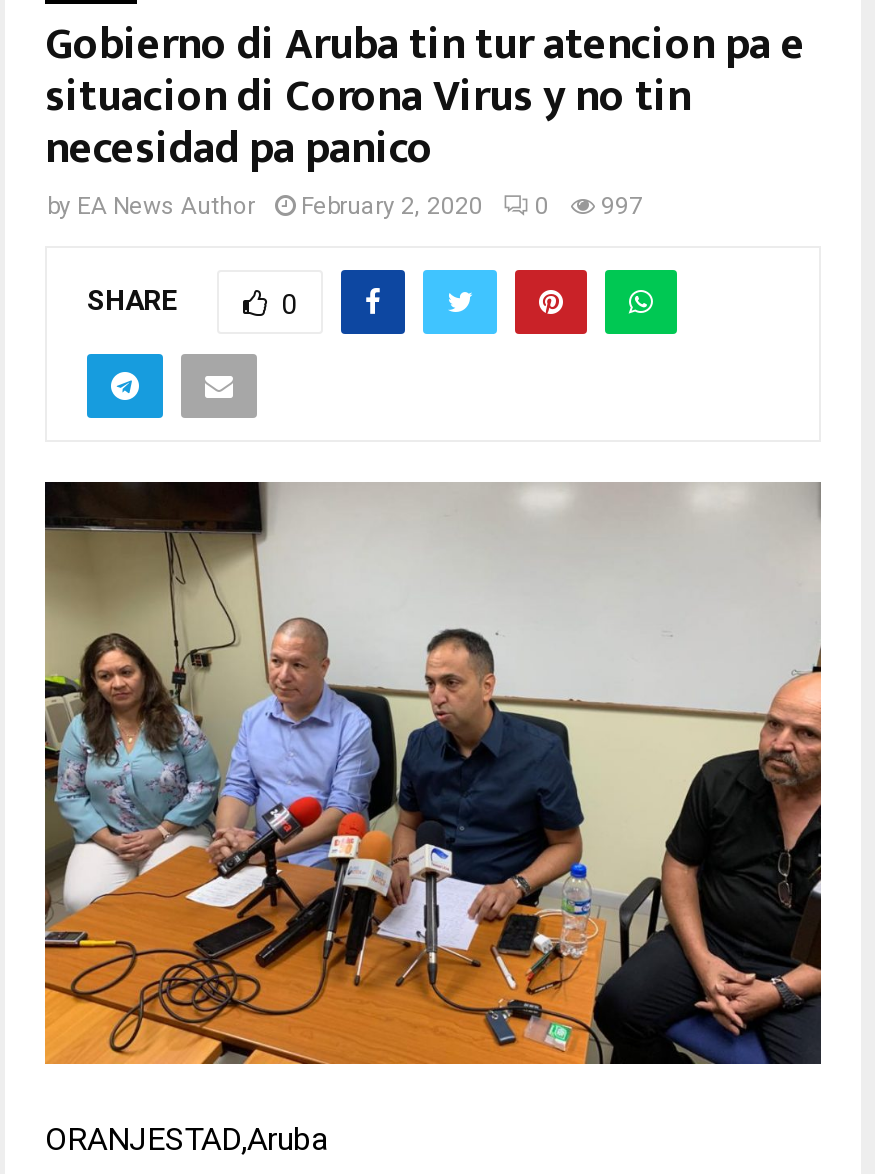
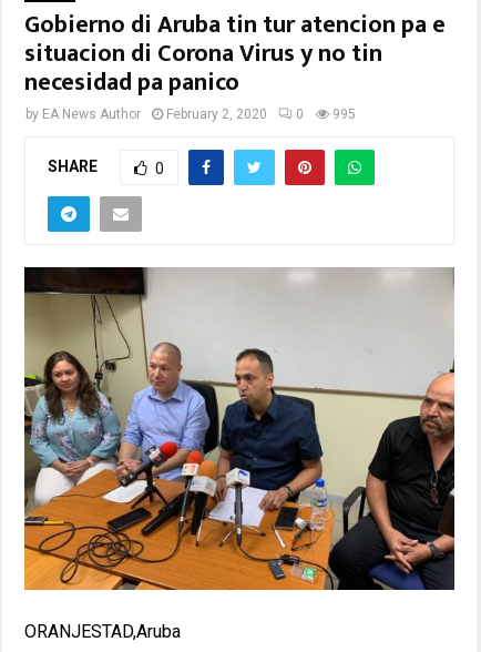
[47,192,643,220] by EA News Author February 2, 2020 0 997 -> [25,106,356,122] by EA News Author February 2, 2020 0 995

